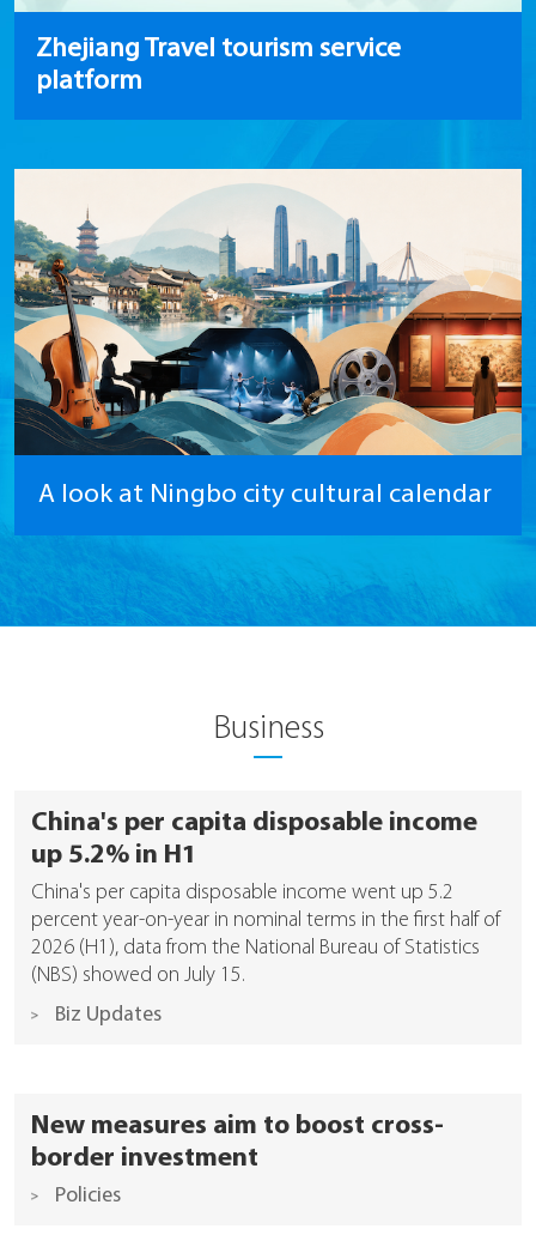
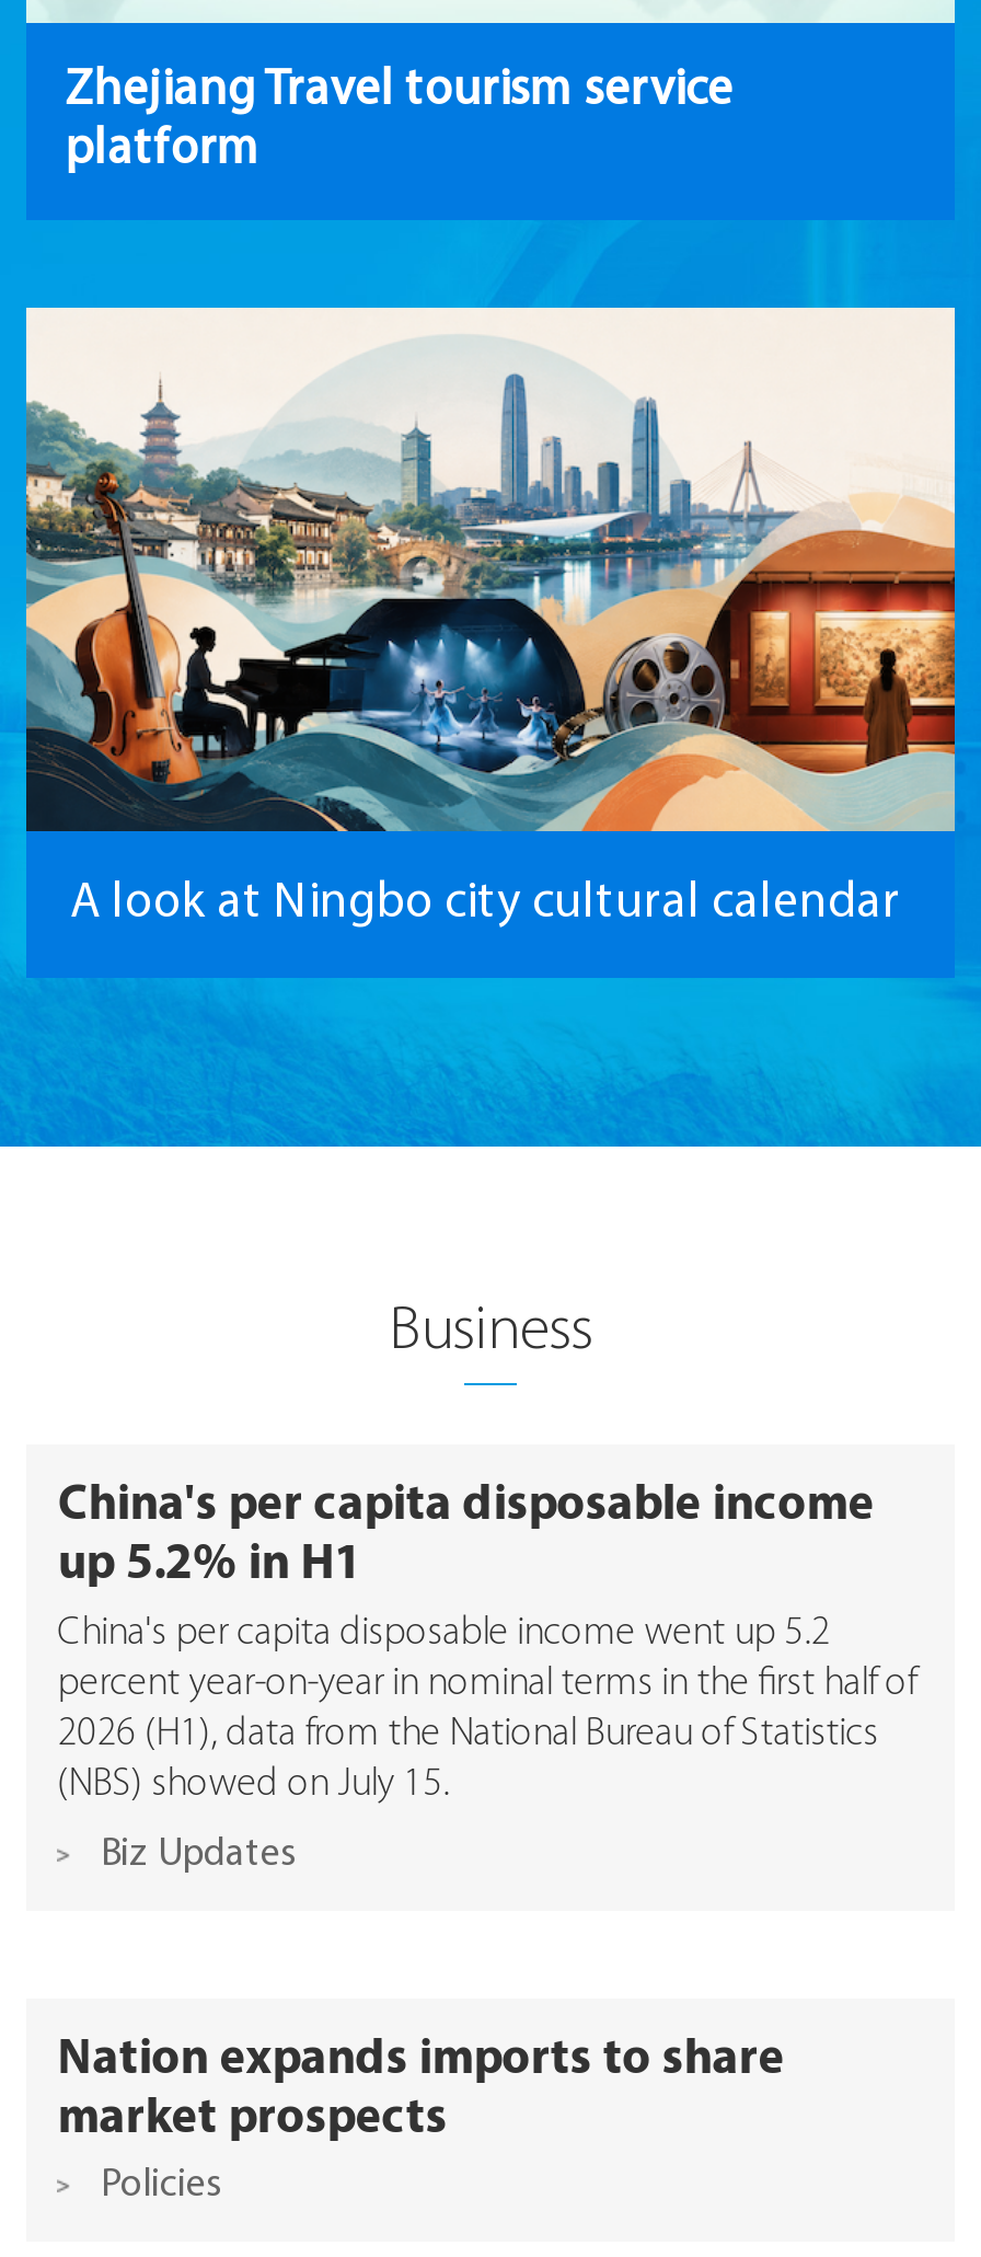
[31,1113,444,1173] New measures aim to boost cross- | border investment -> [58,2035,785,2145] Nation expands imports to share | market prospects

